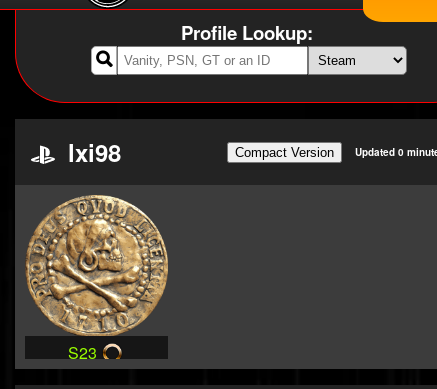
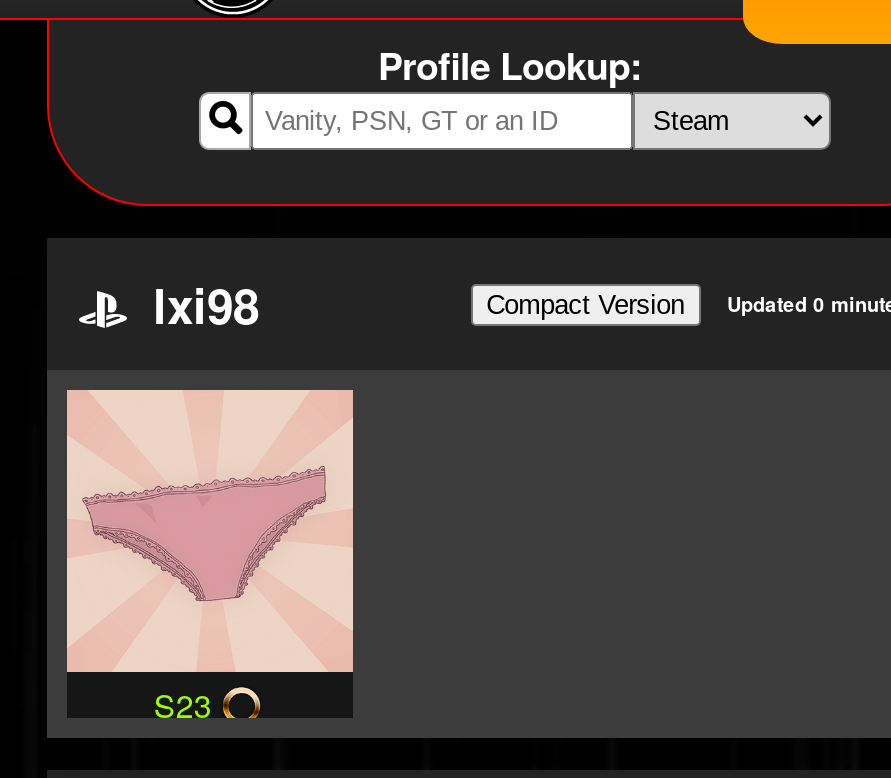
[25,195,168,336] [image] -> [65,388,355,674] [image]

